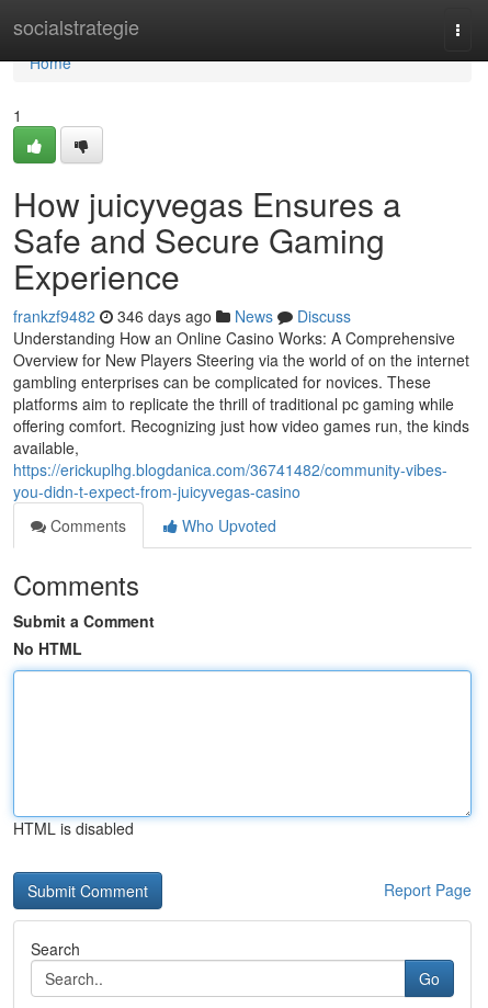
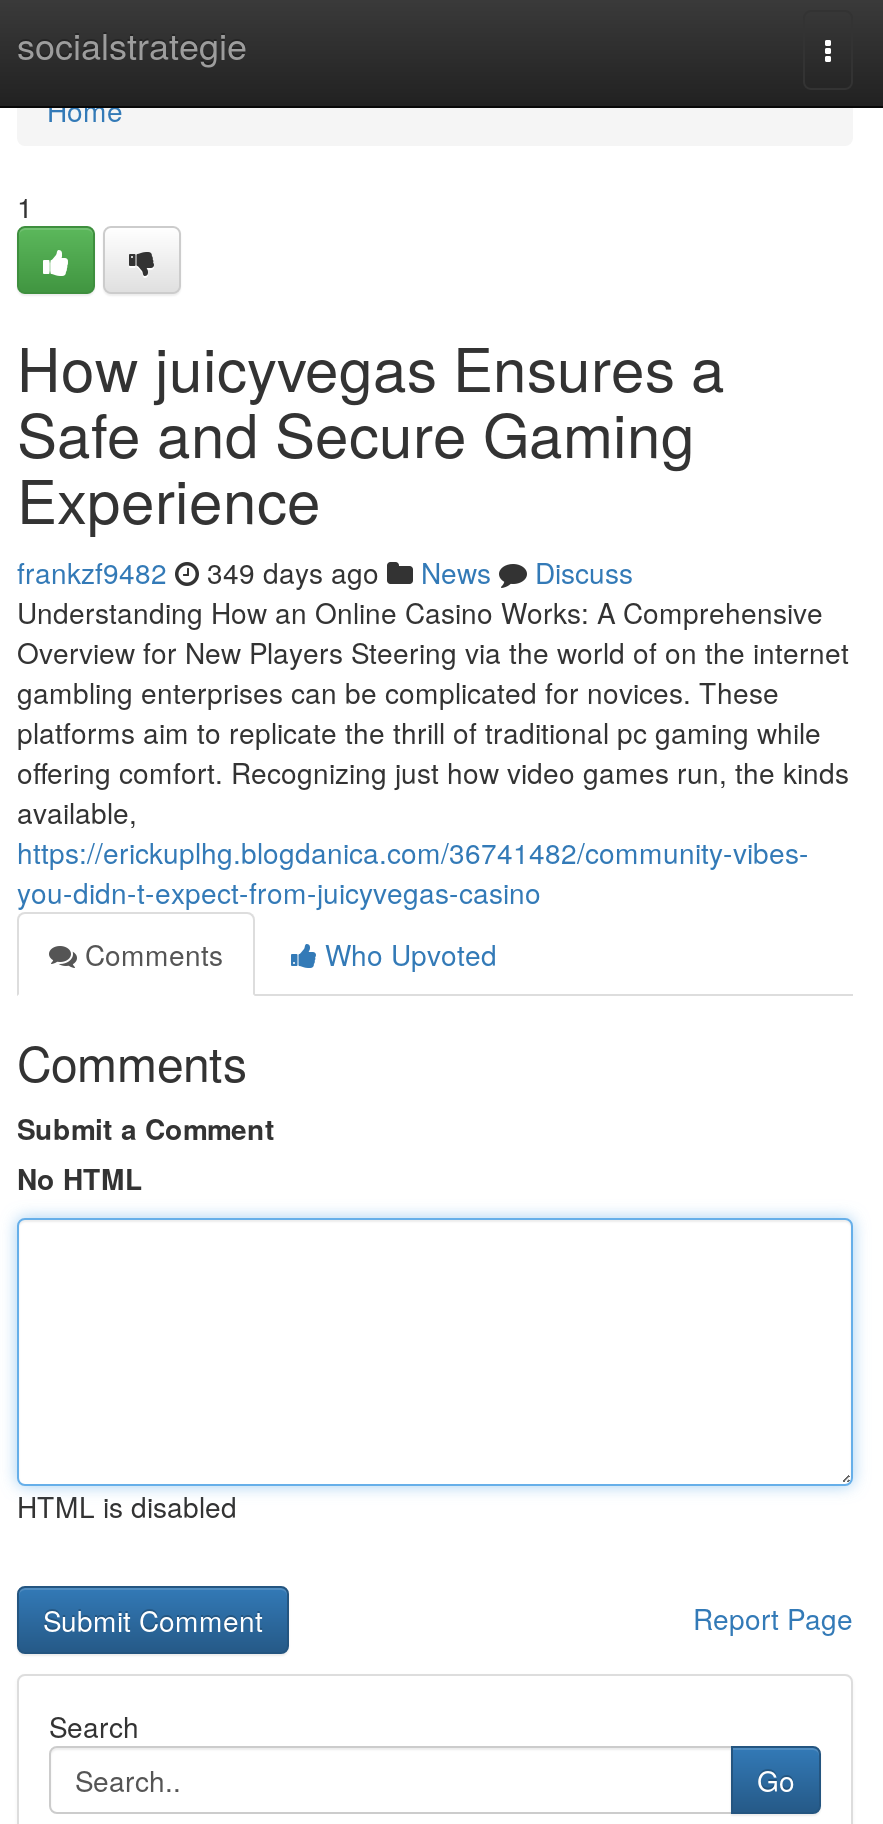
[13,305,351,327] frankzf9482 346 days ago News Discuss -> [17,552,633,592] frankzf9482 349 days ago News Discuss

